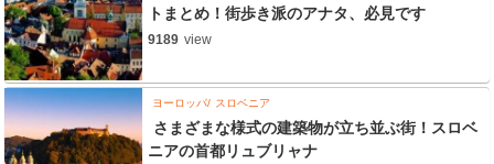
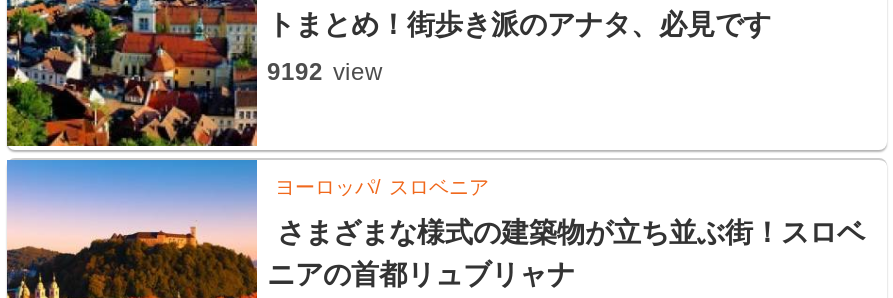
[148,31,212,47] 9189 view -> [267,57,383,85] 9192 view

